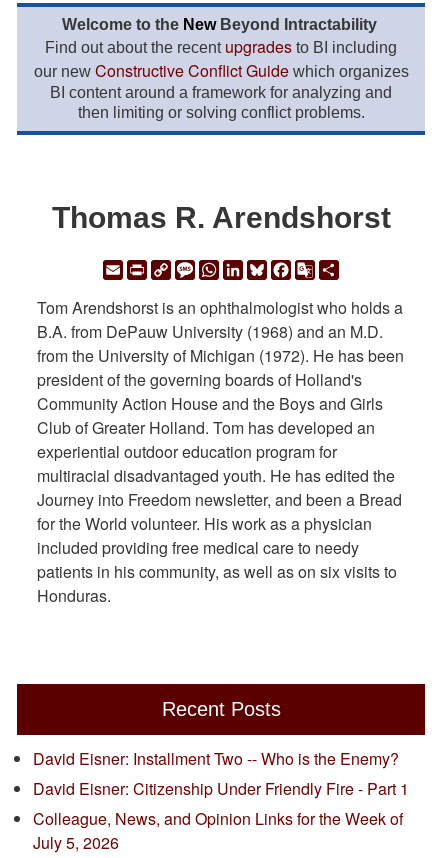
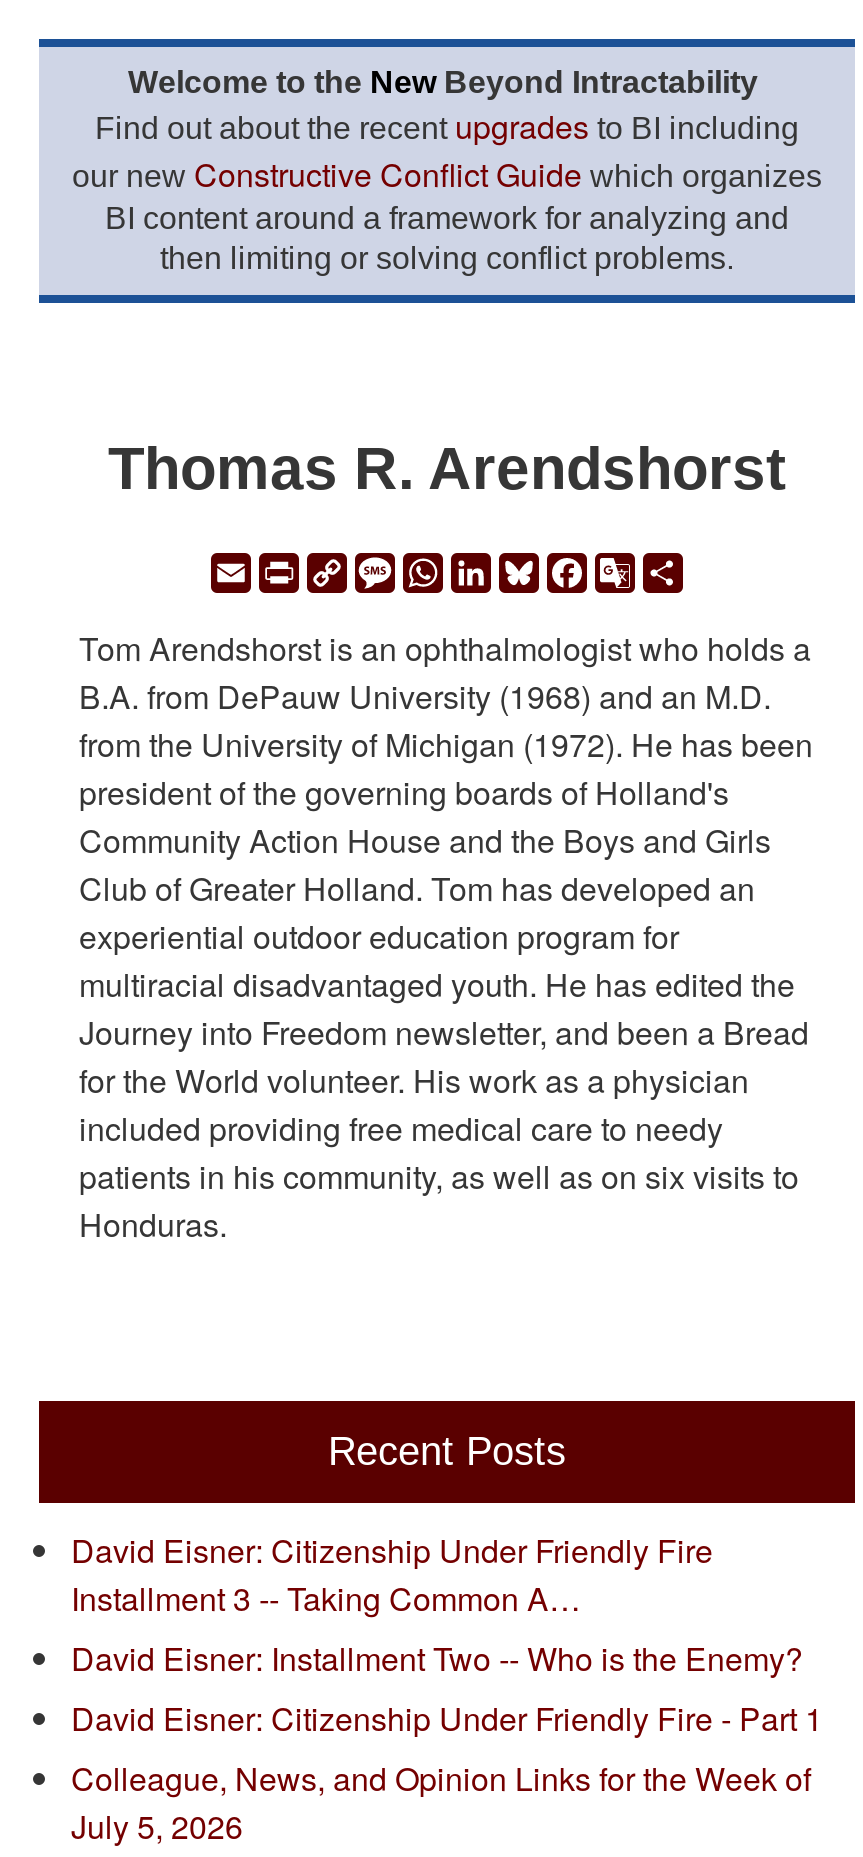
none -> [71,1526,713,1620] David Eisner: Citizenship Under Friendly Fire | Installment 3 -- Taking Common A…

